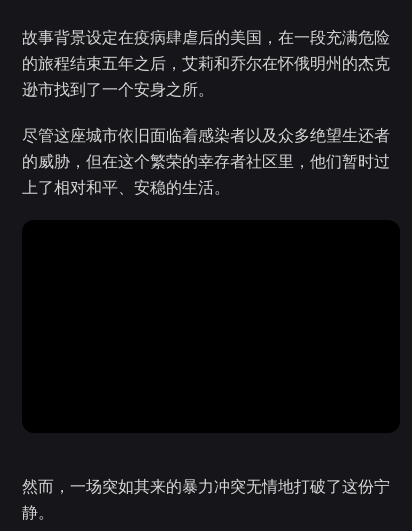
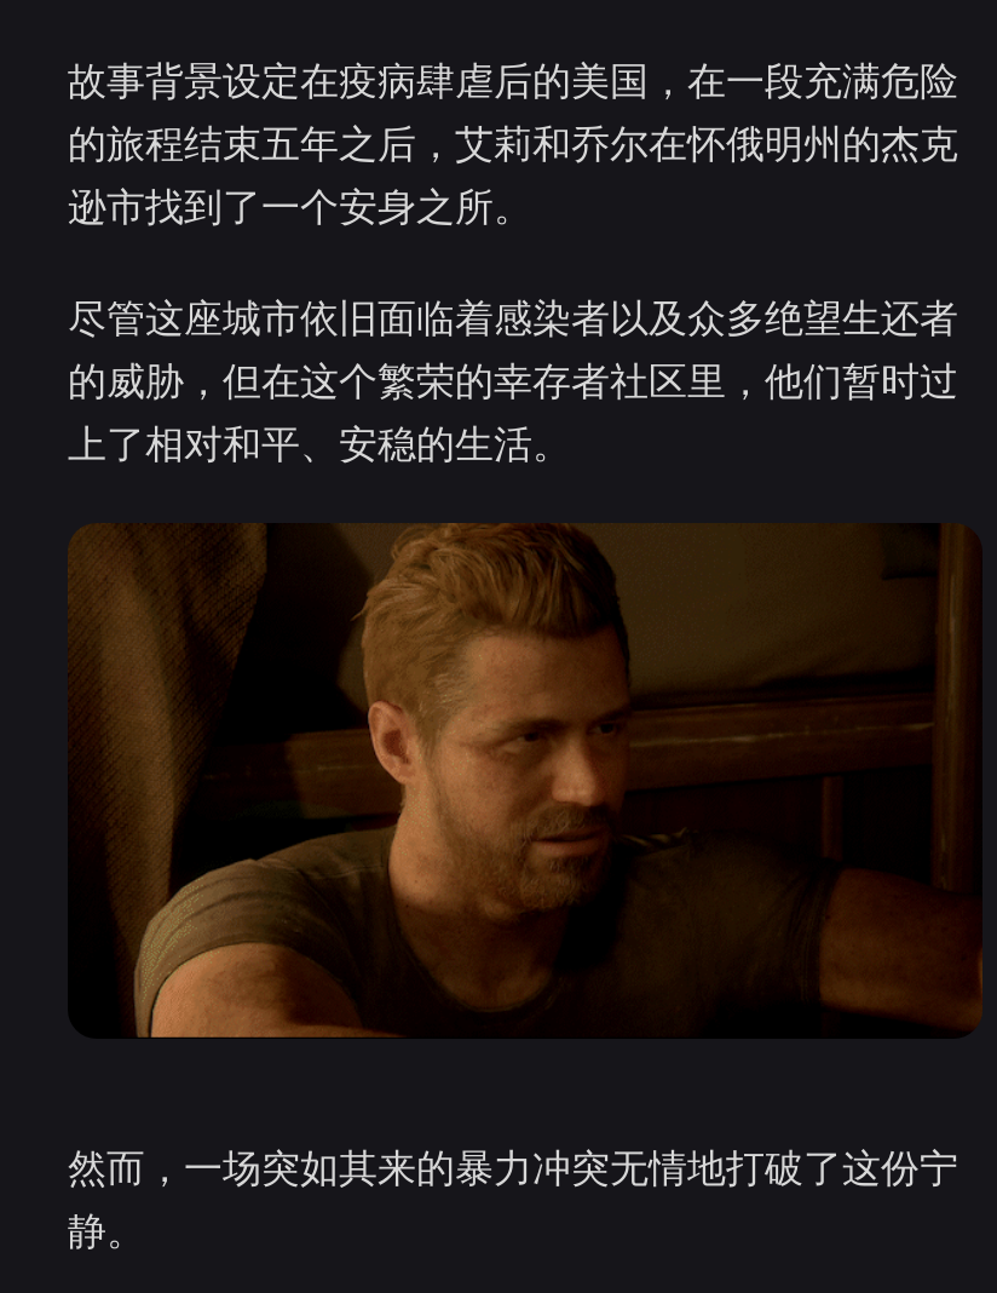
none -> [68,521,982,1041] [image]

